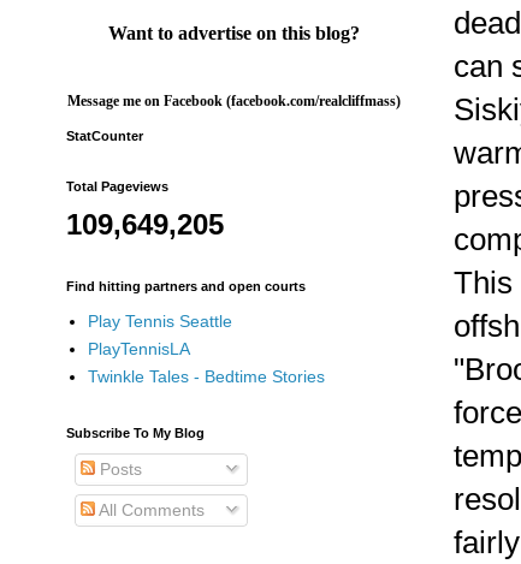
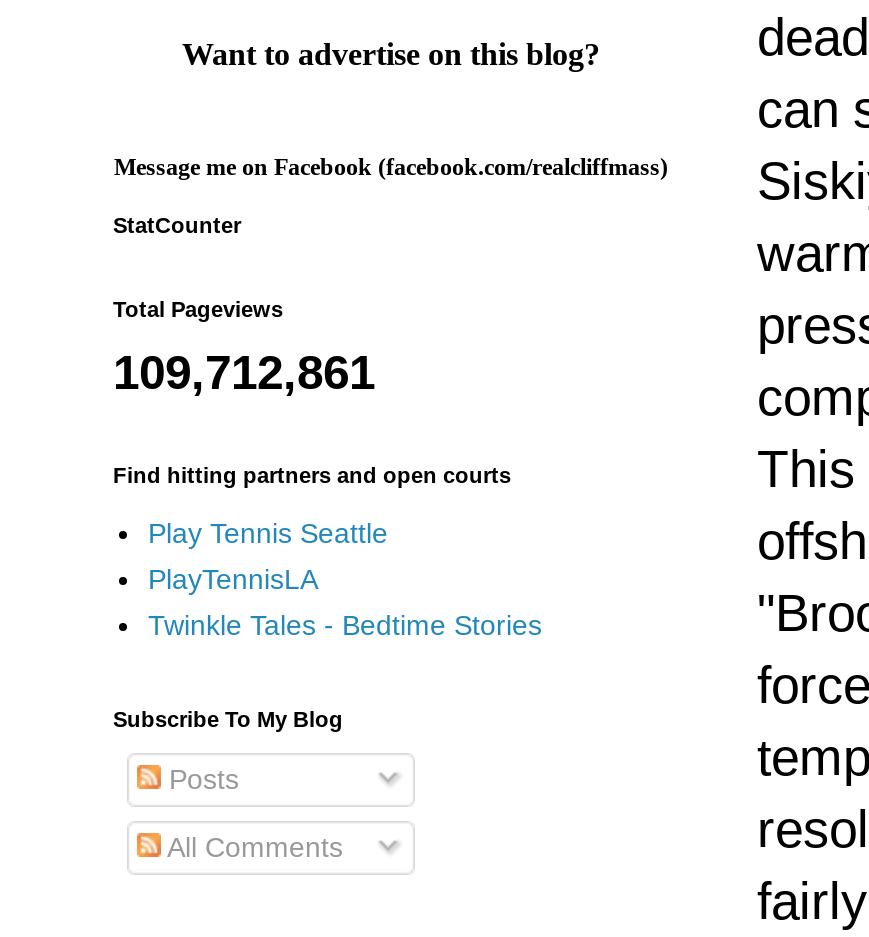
[66,208,224,241] 109,649,205 -> [113,345,375,399] 109,712,861

